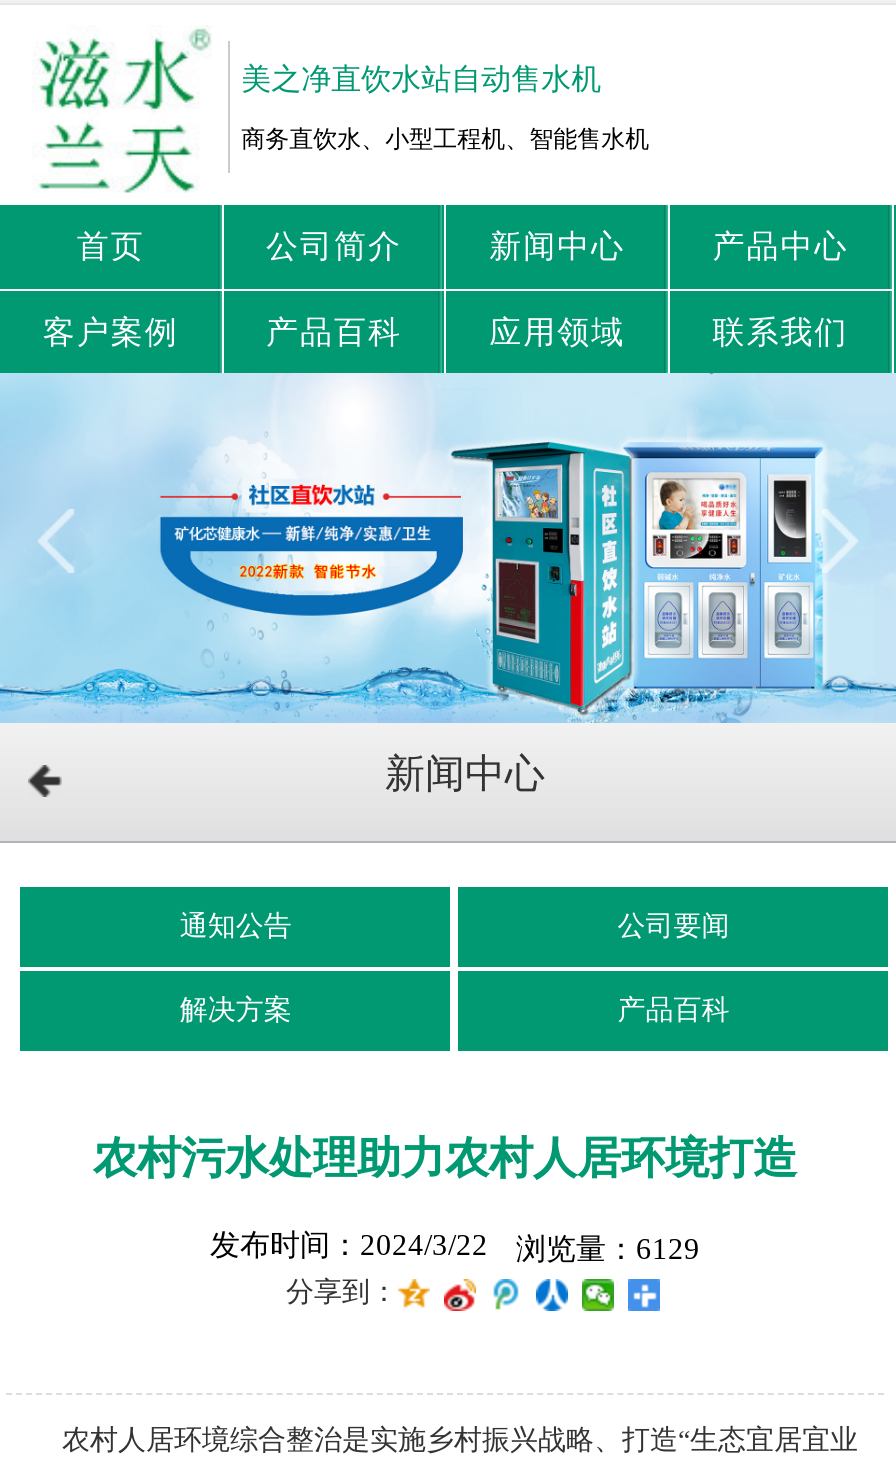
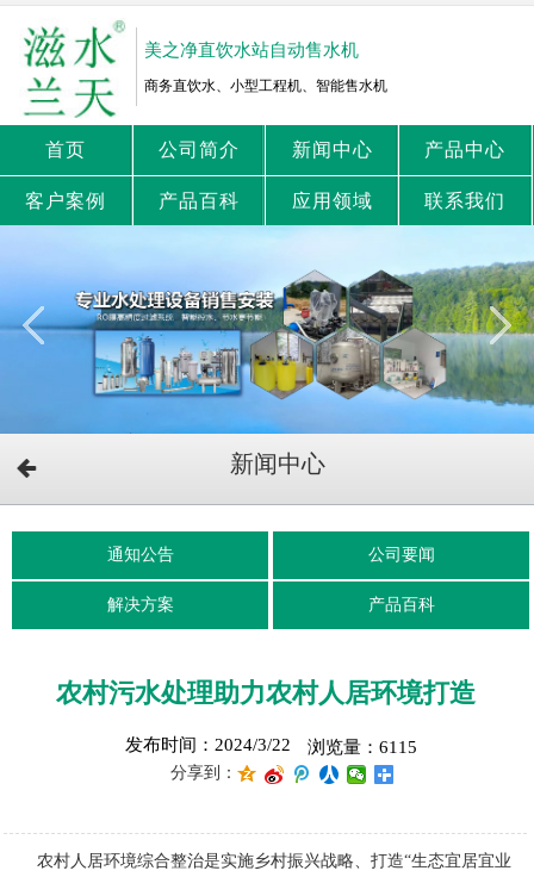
[6,373,890,721] [image] -> [4,225,530,434] [image]
[210,1229,700,1264] 发布时间：2024/3/22 浏览量：6129 -> [125,735,417,756] 发布时间：2024/3/22 浏览量：6115

